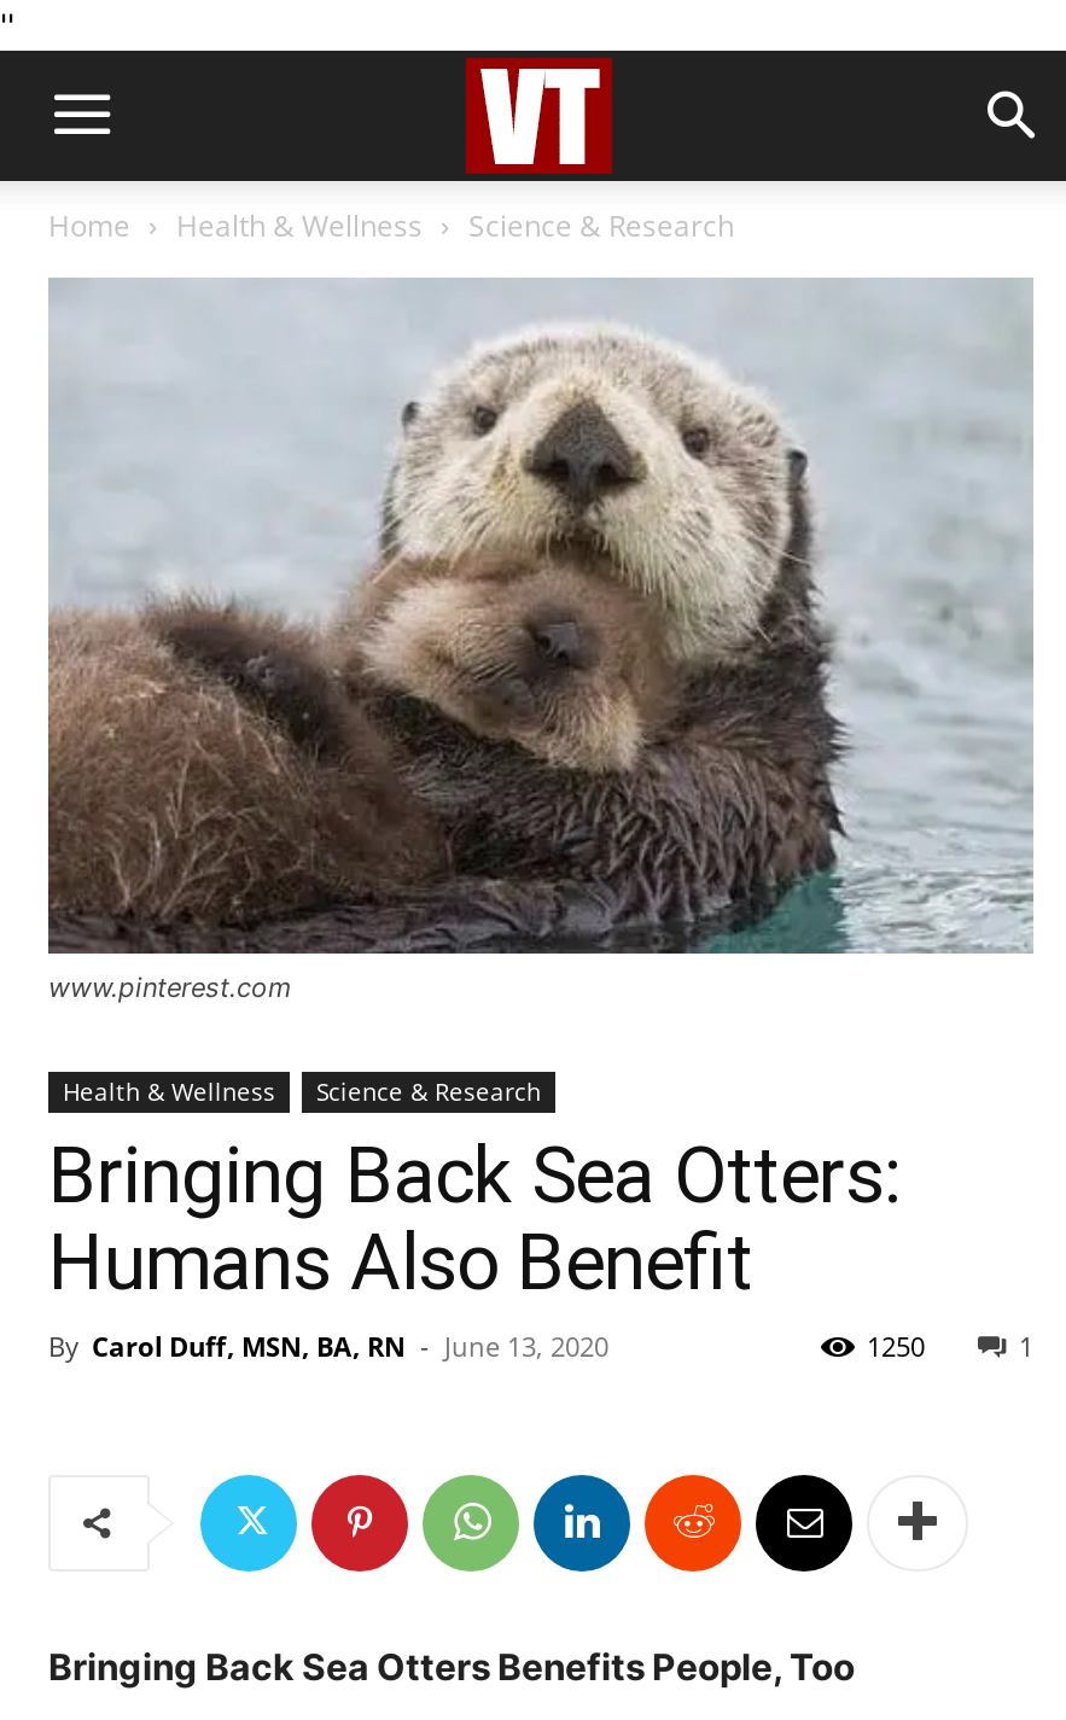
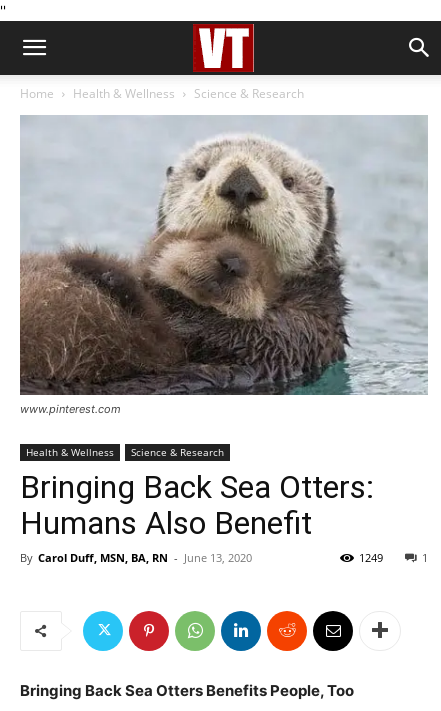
[867,1327,925,1363] 1250 -> [359,549,383,564] 1249

